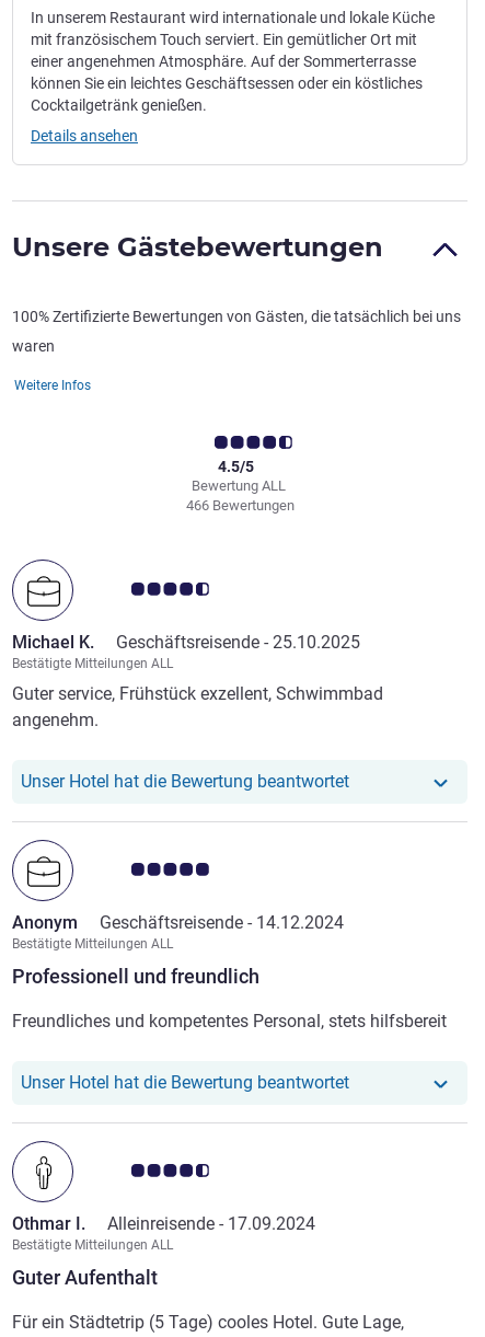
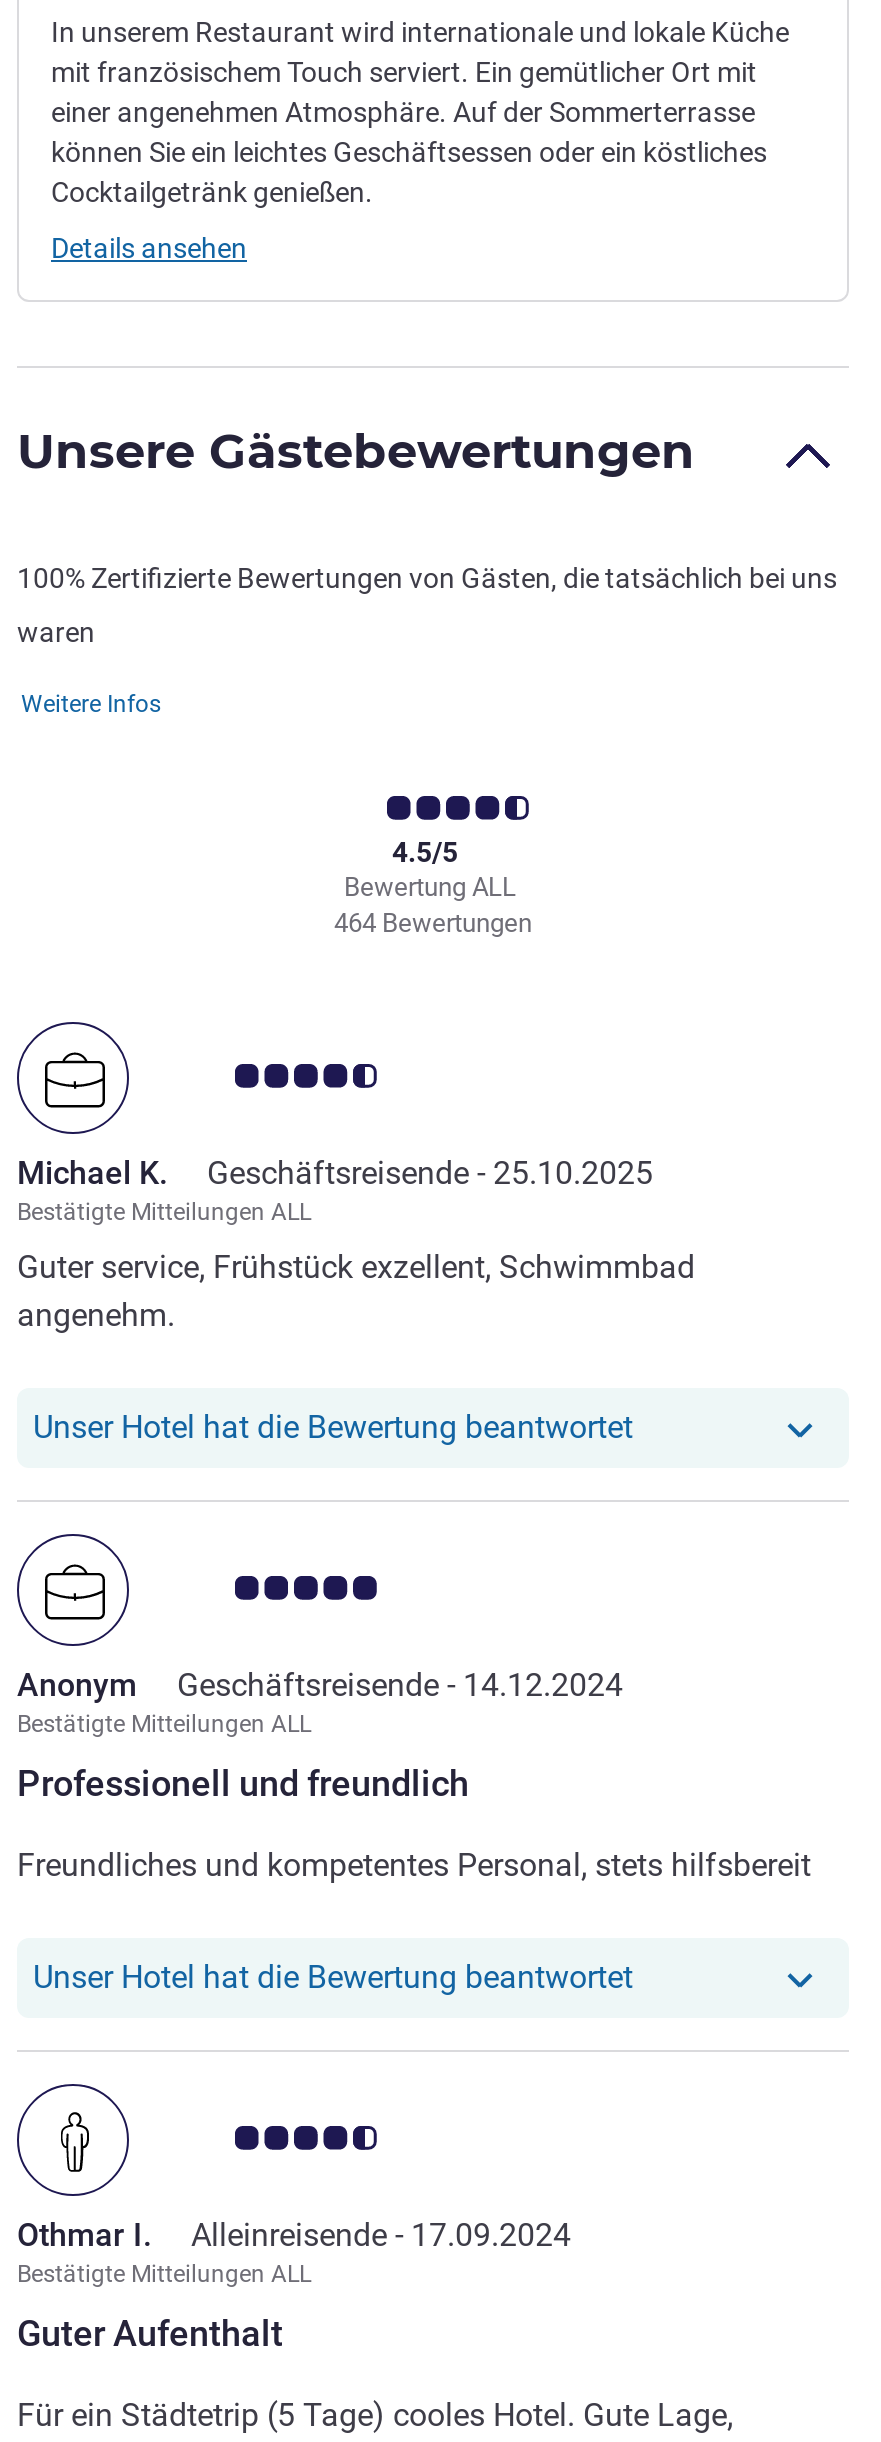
[186,498,294,514] 466 Bewertungen -> [334,909,532,939] 464 Bewertungen

